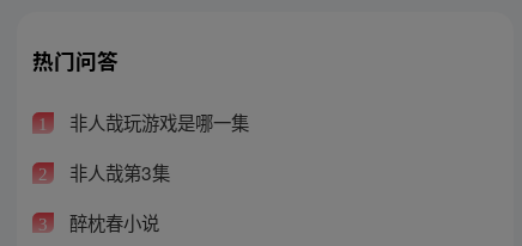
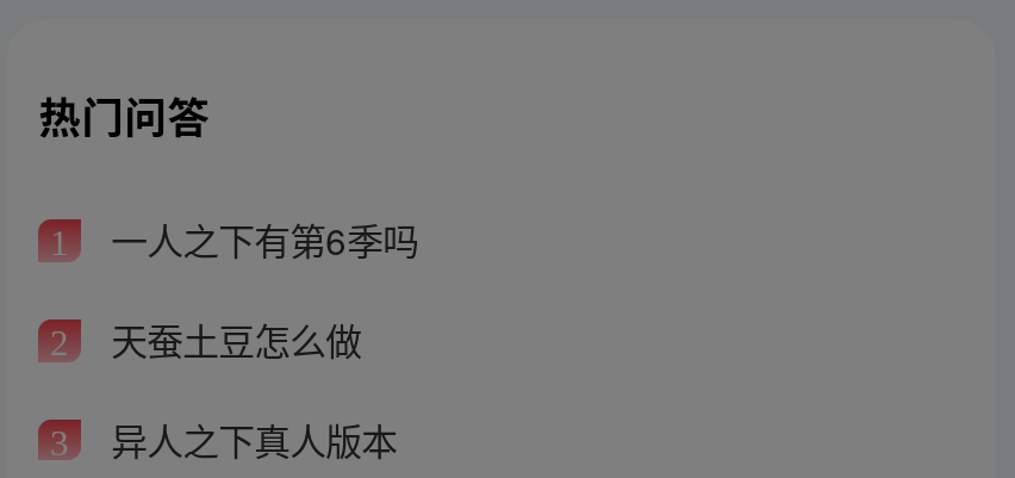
[64,109,249,136] 非人哉玩游戏是哪一集 -> [101,213,418,266] 一人之下有第6季吗
[64,159,170,185] 非人哉第3集 -> [101,313,361,365] 天蚕土豆怎么做
[64,209,159,235] 醉枕春小说 -> [101,412,397,464] 异人之下真人版本

